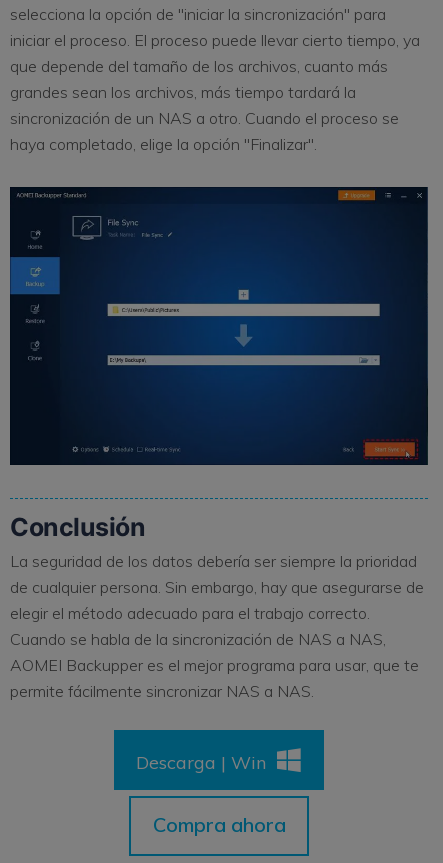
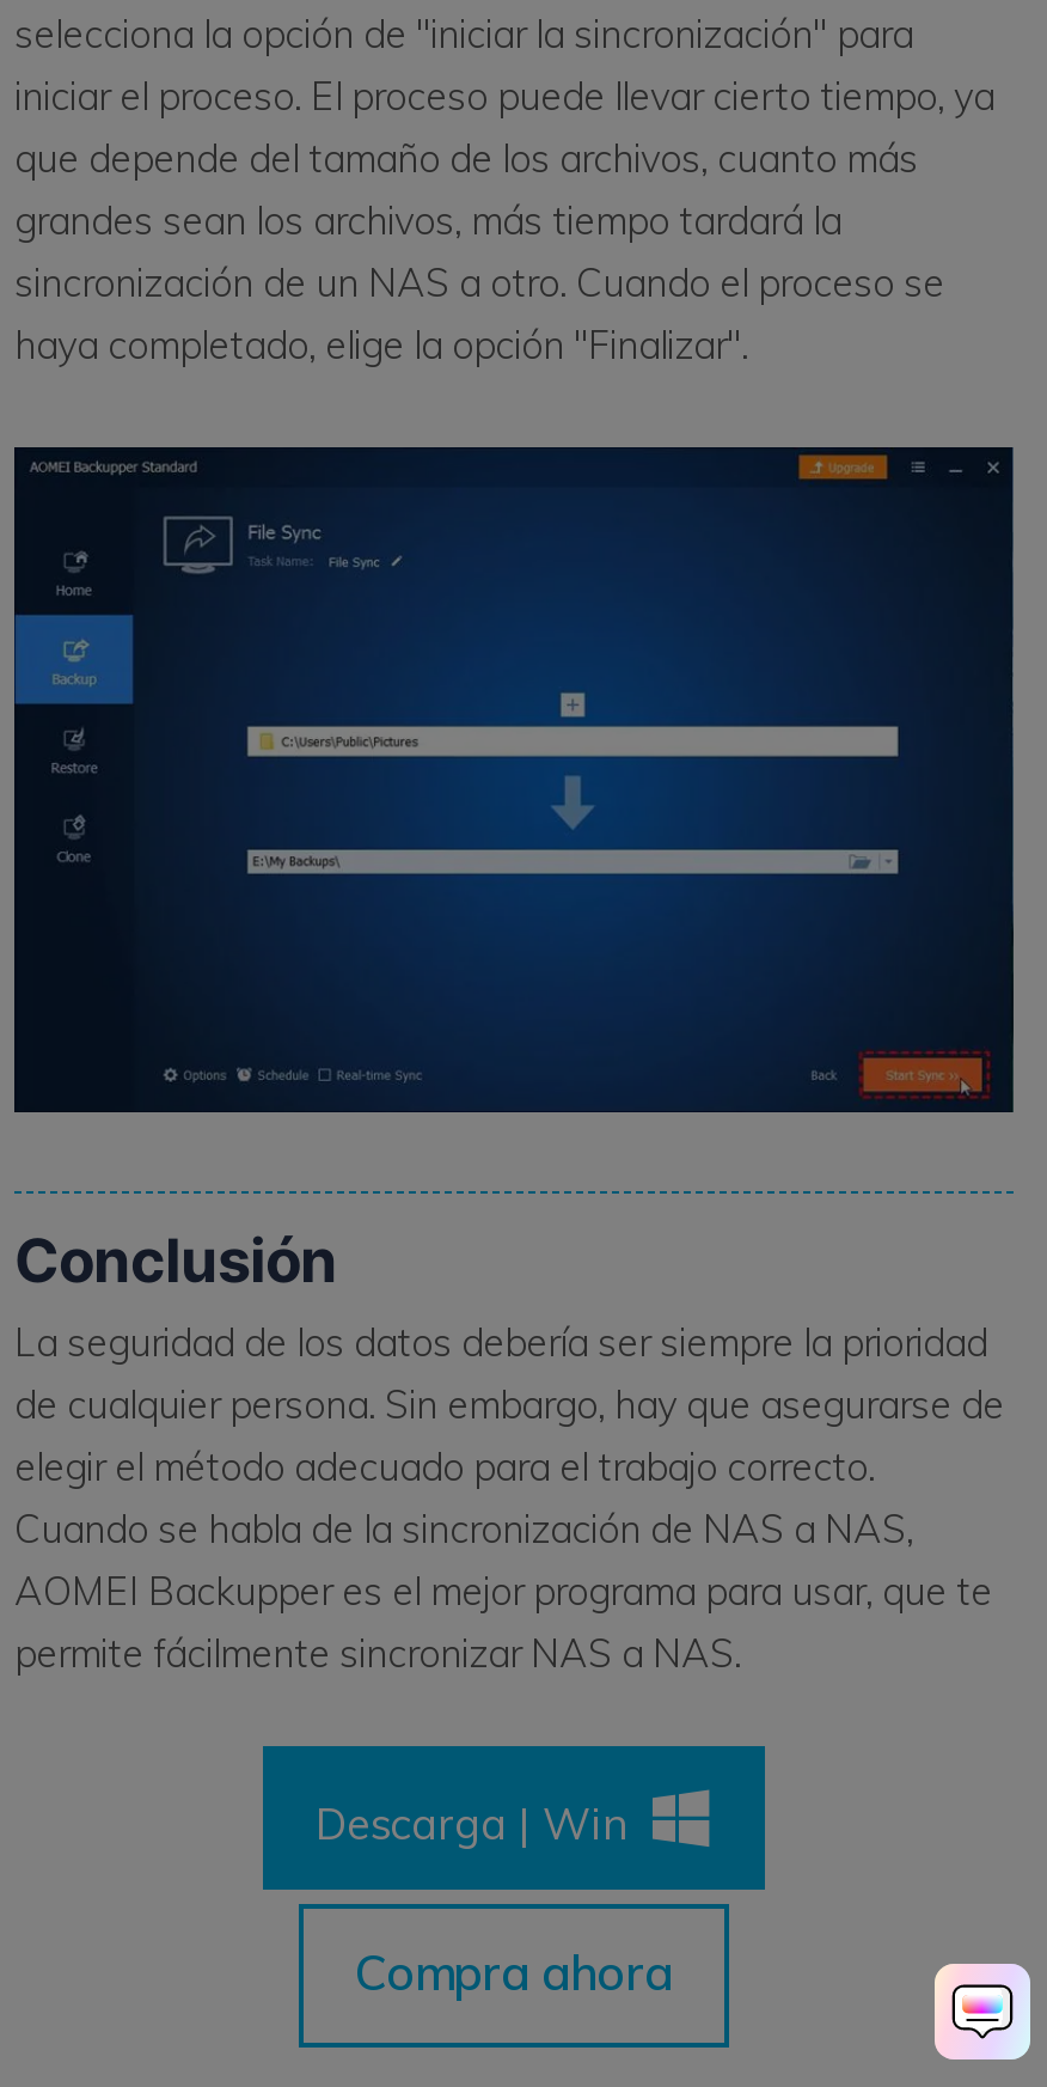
none -> [932,1961,1033,2062] [image]

